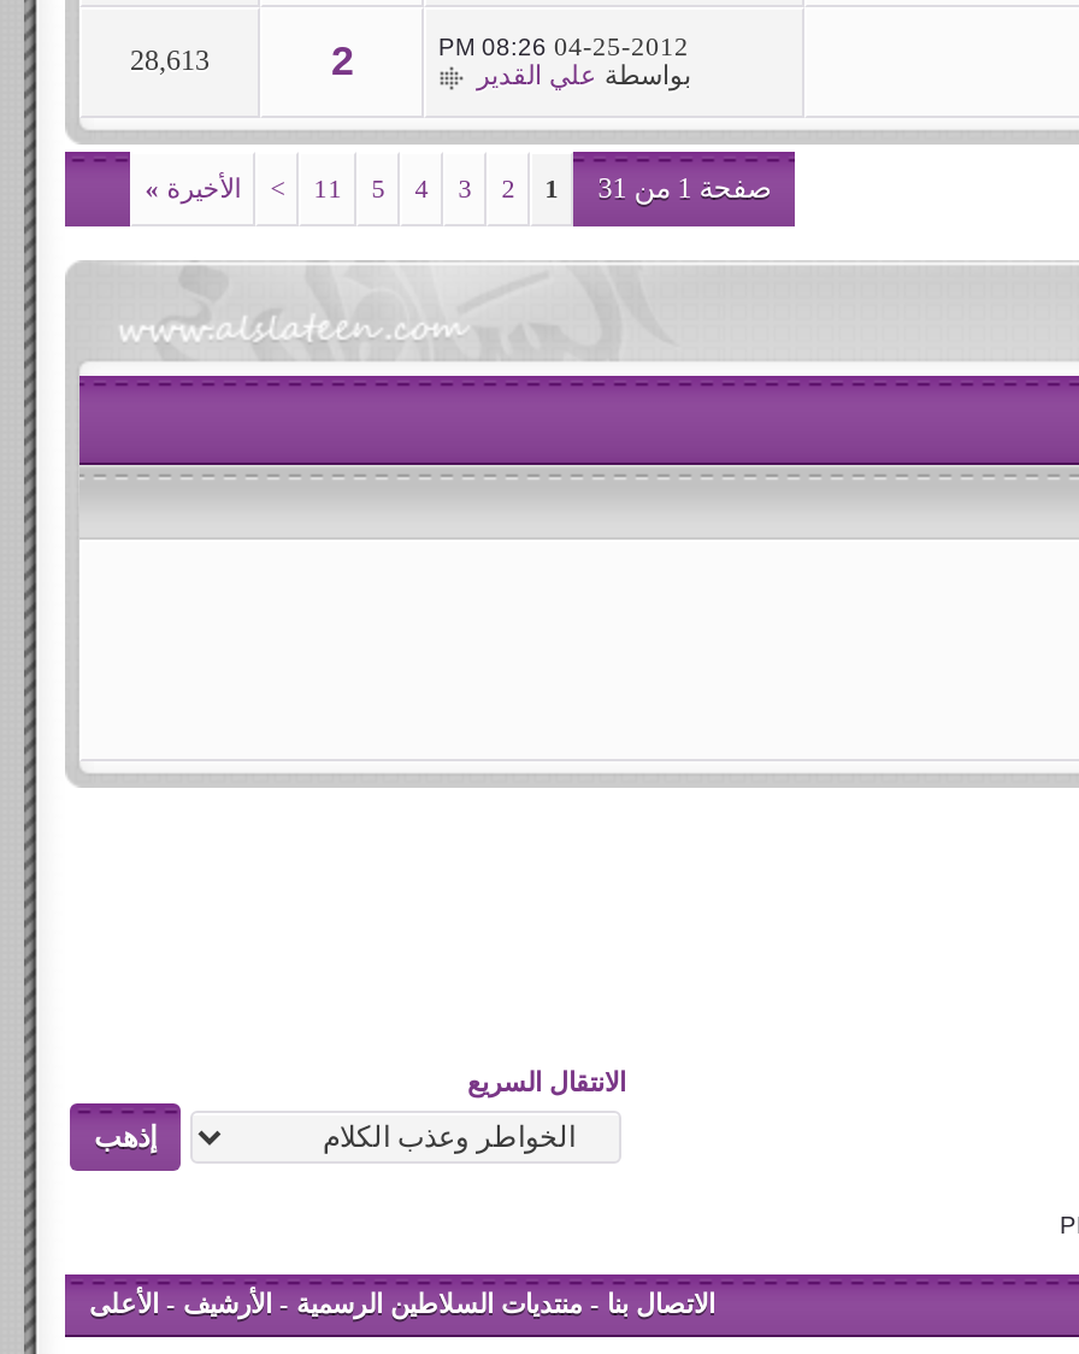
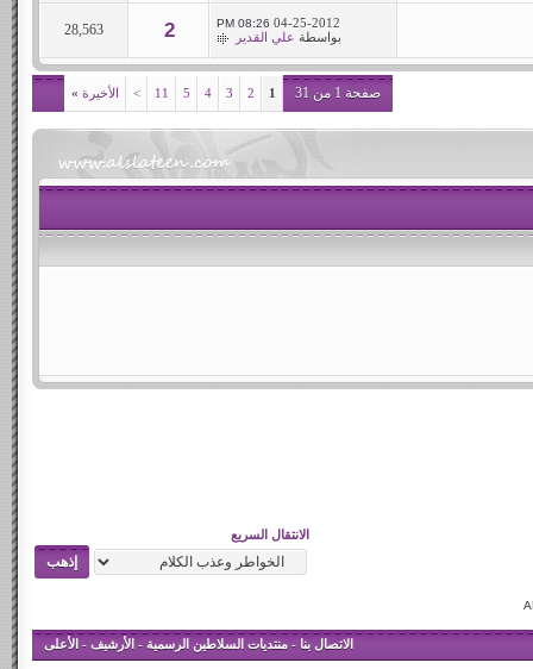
[130,43,210,77] 28,613 -> [64,21,104,38] 28,563

